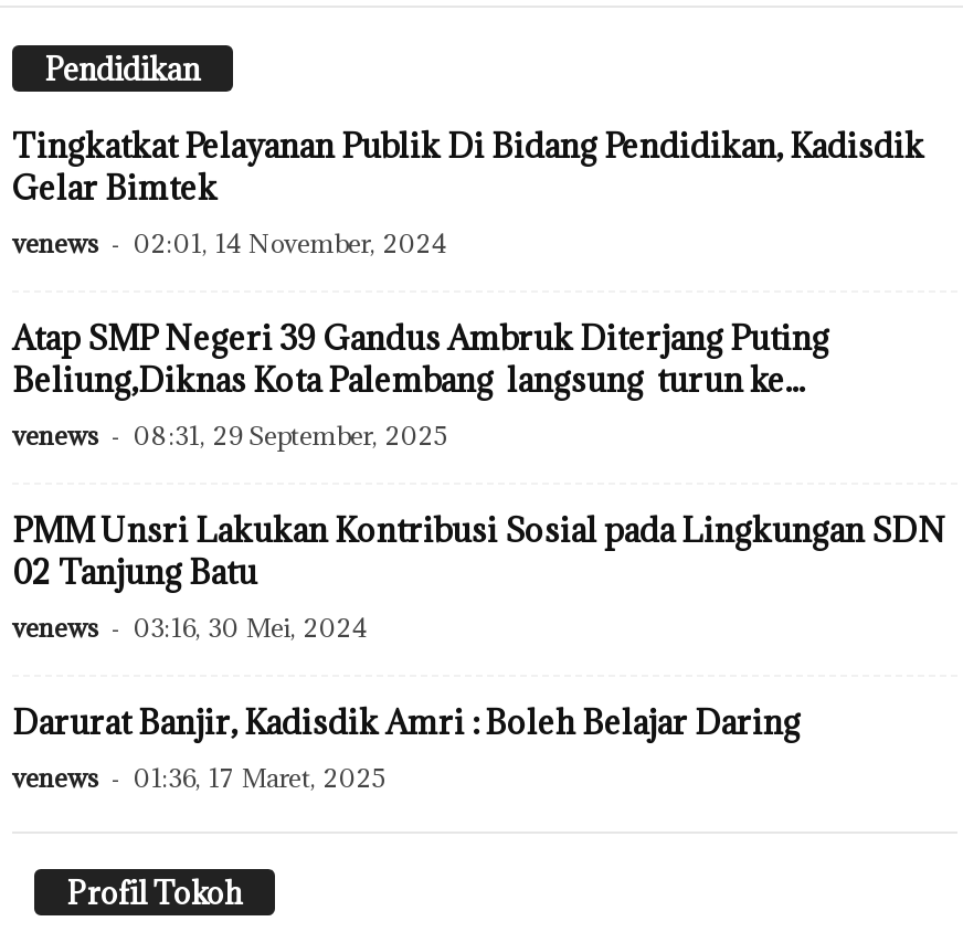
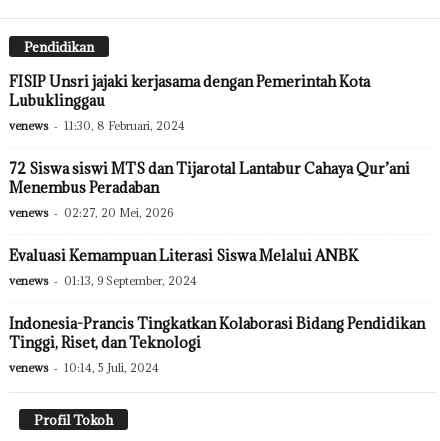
[12,124,924,258] Tingkatkat Pelayanan Publik Di Bidang Pendidikan, Kadisdik | Gelar Bimtek | venews - 02:01, 14 November, 2024 -> [9,71,370,132] FISIP Unsri jajaki kerjasama dengan Pemerintah Kota | Lubuklinggau | venews - 11:30, 8 Februari, 2024
[12,316,829,451] Atap SMP Negeri 39 Gandus Ambruk Diterjang Puting | Beliung,Diknas Kota Palembang langsung turun ke... | venews - 08:31, 29 September, 2025 -> [9,158,410,219] 72 Siswa siswi MTS dan Tijarotal Lantabur Cahaya Qur’ani | Menembus Peradaban | venews - 02:27, 20 Mei, 2026
[12,508,946,643] PMM Unsri Lakukan Kontribusi Sosial pada Lingkungan SDN | 02 Tanjung Batu | venews - 03:16, 30 Mei, 2024 -> [9,245,358,287] Evaluasi Kemampuan Literasi Siswa Melalui ANBK | venews - 01:13, 9 September, 2024
[12,700,801,793] Darurat Banjir, Kadisdik Amri : Boleh Belajar Daring | venews - 01:36, 17 Maret, 2025 -> [9,313,425,374] Indonesia-Prancis Tingkatkan Kolaborasi Bidang Pendidikan | Tinggi, Riset, dan Teknologi | venews - 10:14, 5 Juli, 2024

